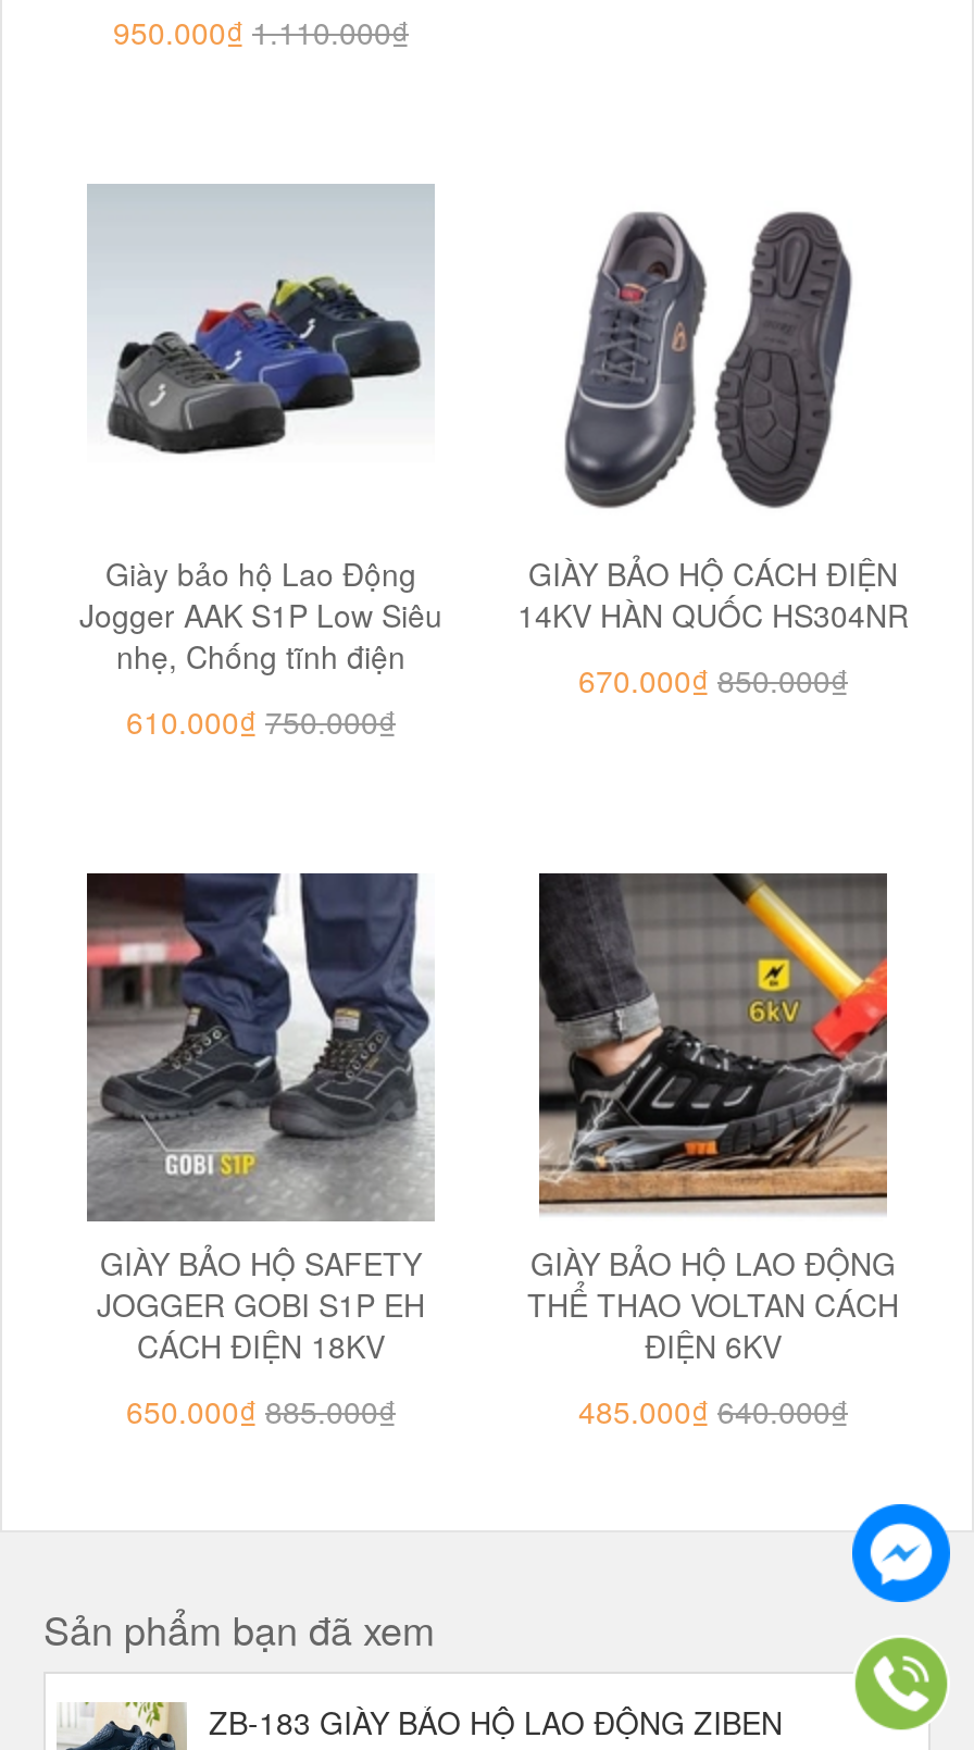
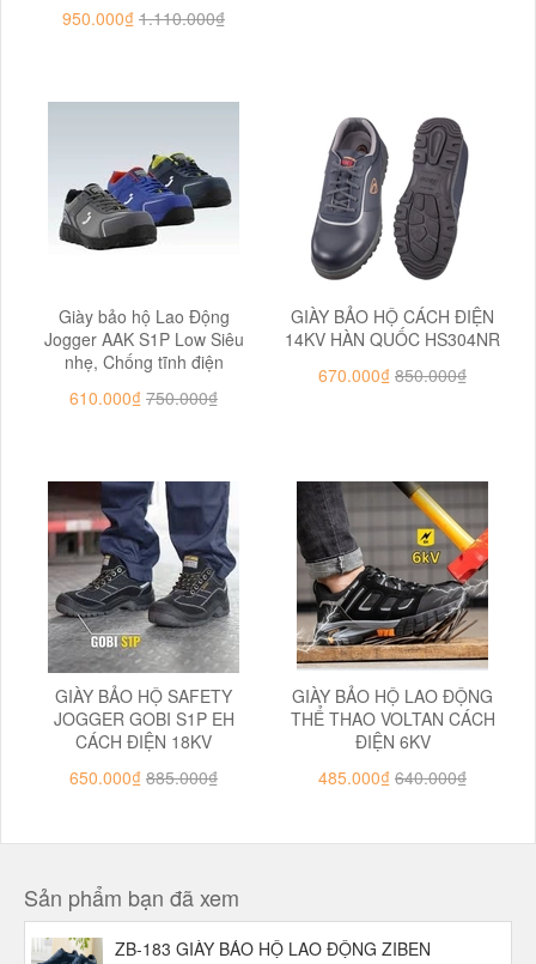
[850,1502,952,1604] [image] -> none
[852,1637,950,1733] [image] -> none

